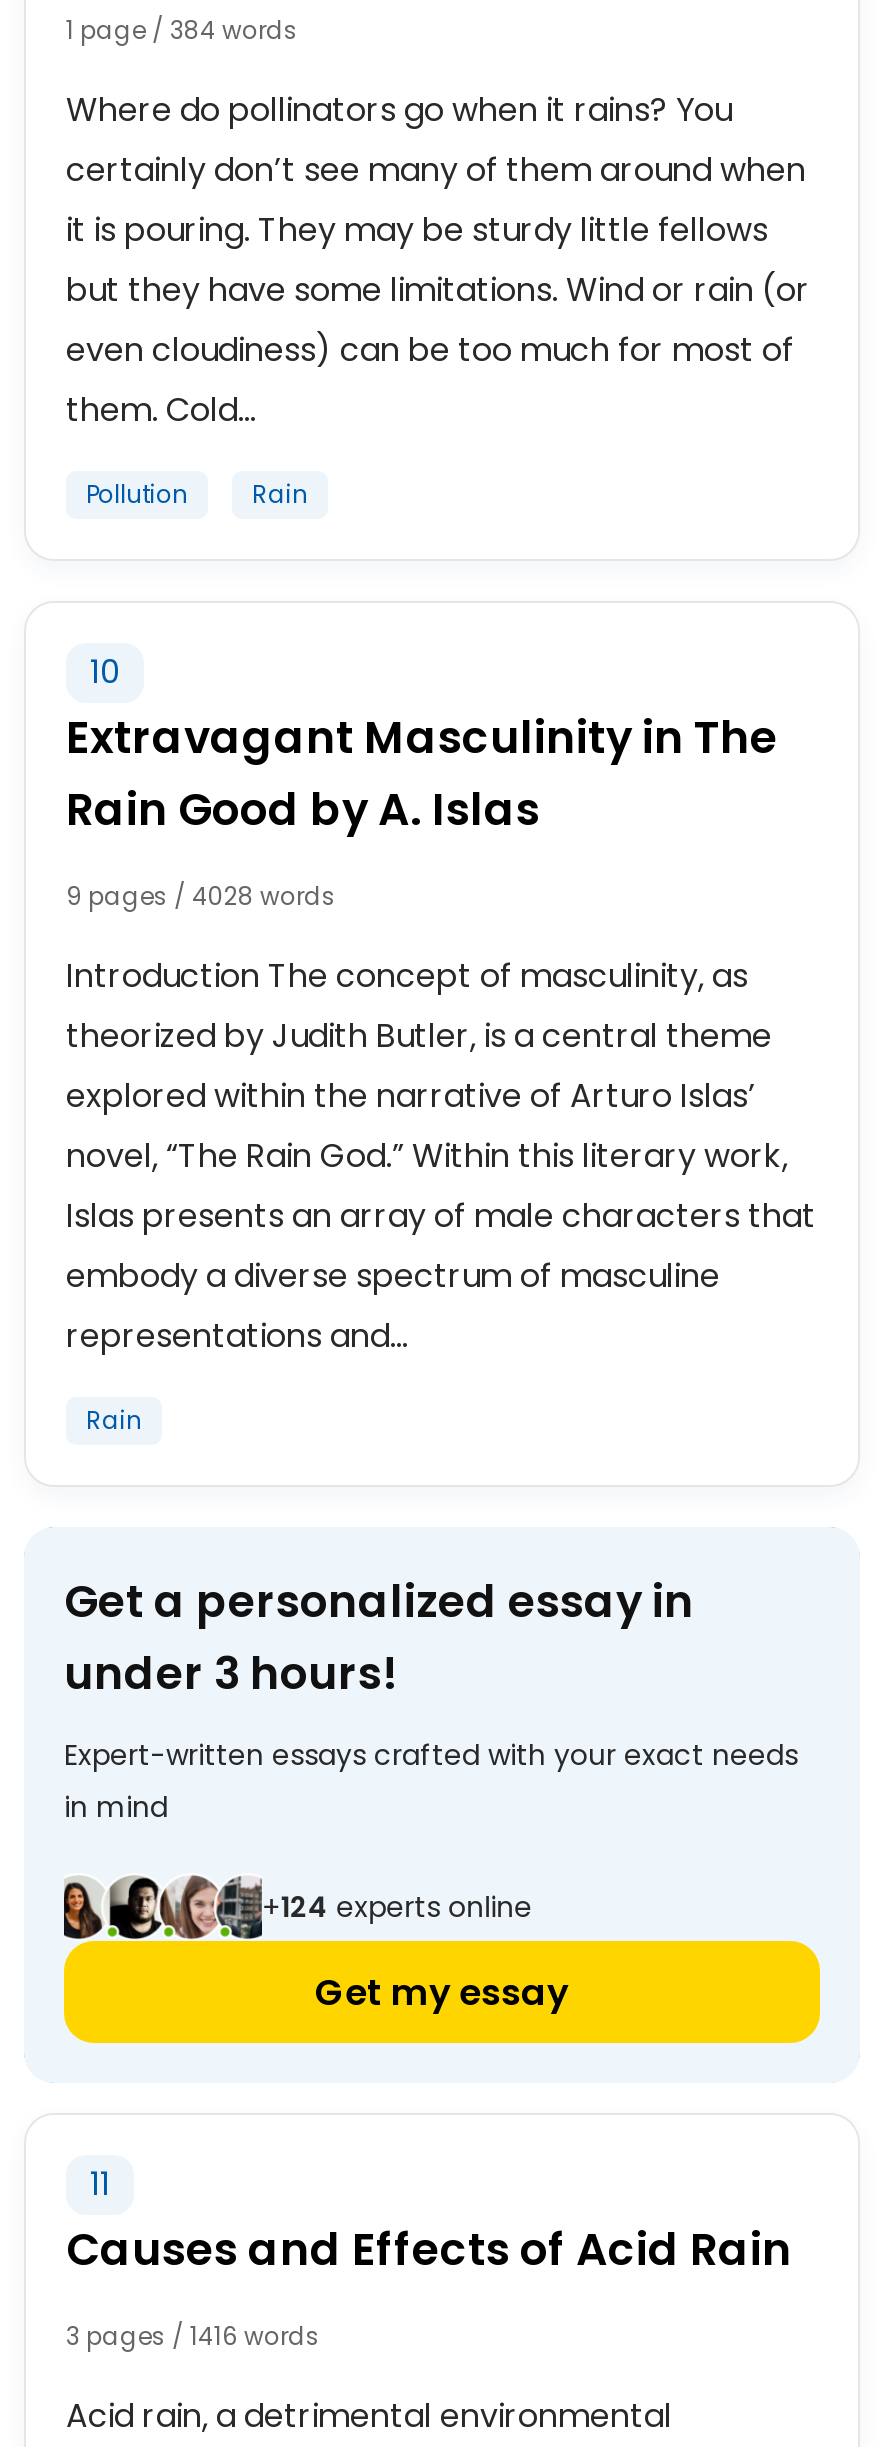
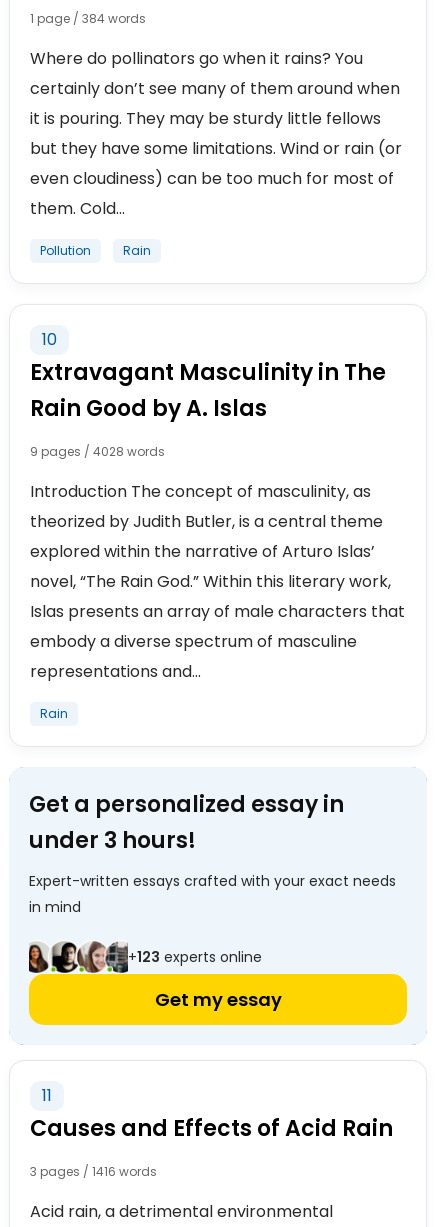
[262,1886,532,1926] +124 experts online -> [128,946,262,966] +123 experts online

